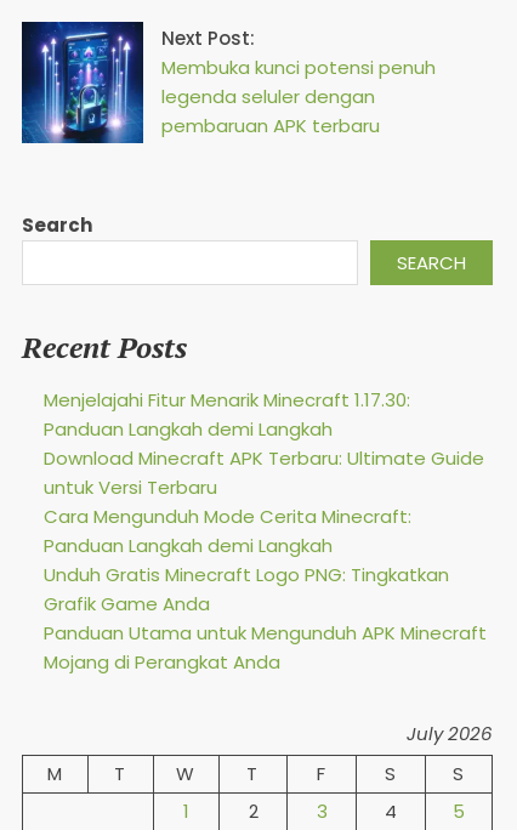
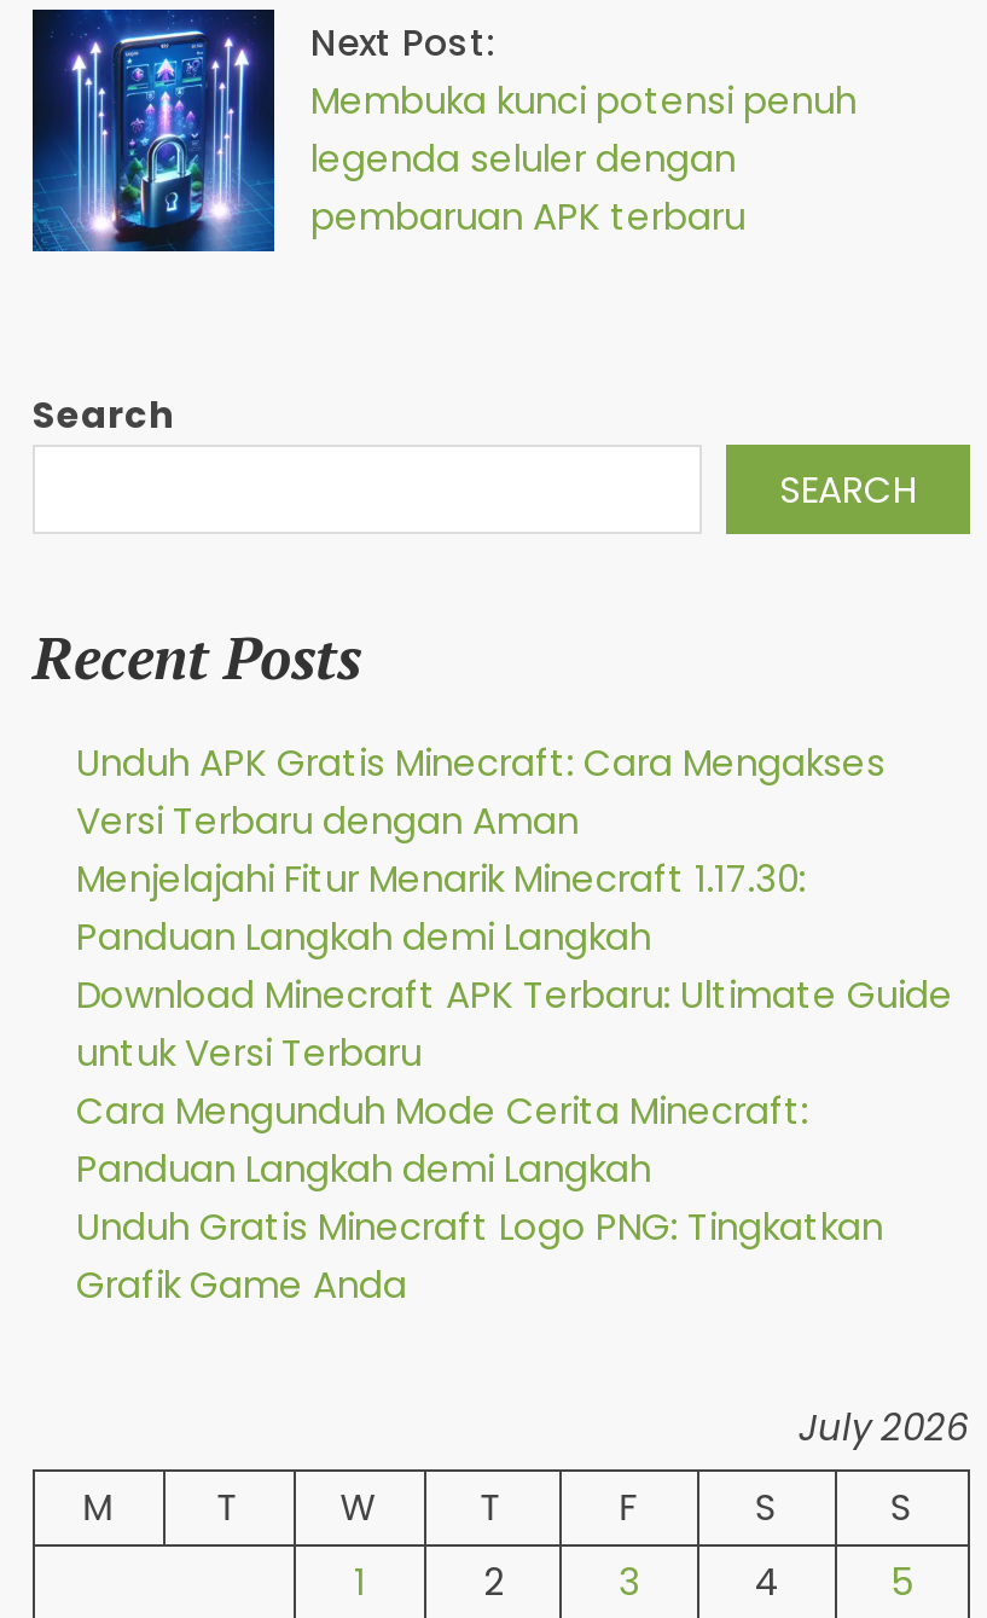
none -> [76,737,886,846] Unduh APK Gratis Minecraft: Cara Mengakses | Versi Terbaru dengan Aman
moved [44,387,484,616] -> [76,853,953,1310]: Menjelajahi Fitur Menarik Minecraft 1.17.30: | Panduan Langkah demi Langkah | Download Minecraft APK Terbaru: Ultimate Guide | untuk Versi Terbaru | Cara Mengunduh Mode Cerita Minecraft: | Panduan Langkah demi Langkah | Unduh Gratis Minecraft Logo PNG: Tingkatkan | Grafik Game Anda
[44,620,487,675] Panduan Utama untuk Mengunduh APK Minecraft | Mojang di Perangkat Anda -> none

